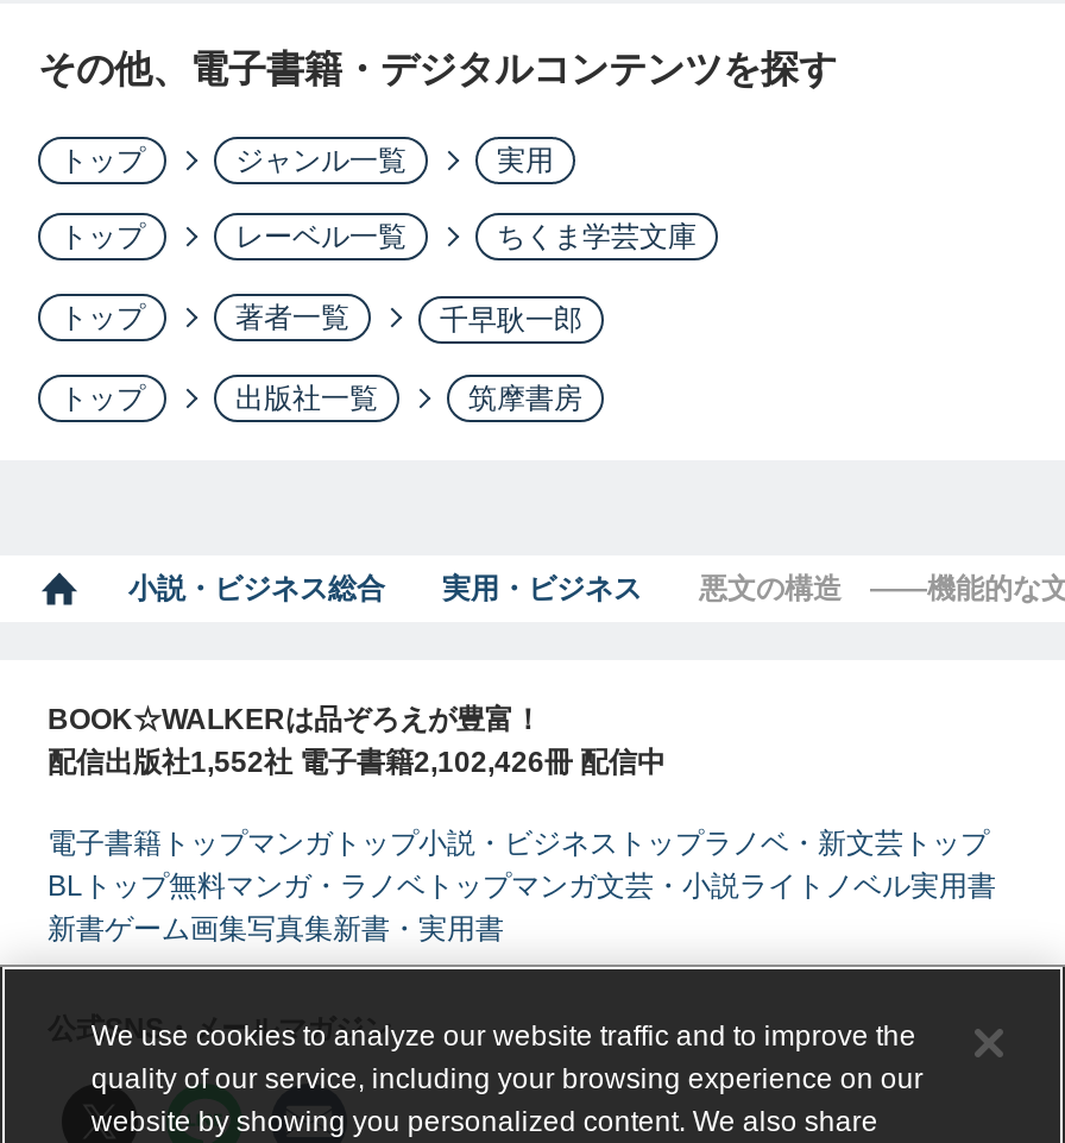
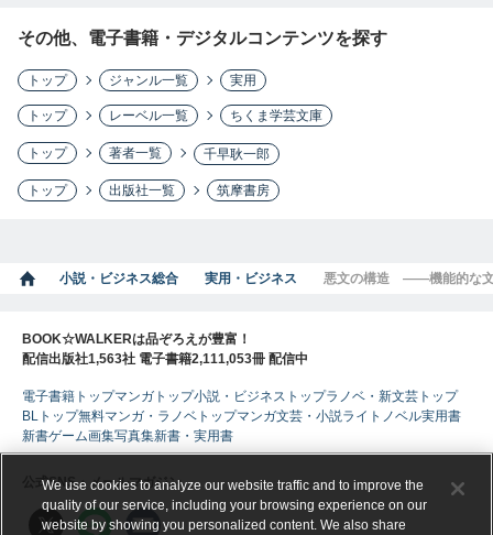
[48,745,666,779] 配信出版社1,552社 電子書籍2,102,426冊 配信中 -> [22,351,308,366] 配信出版社1,563社 電子書籍2,111,053冊 配信中

